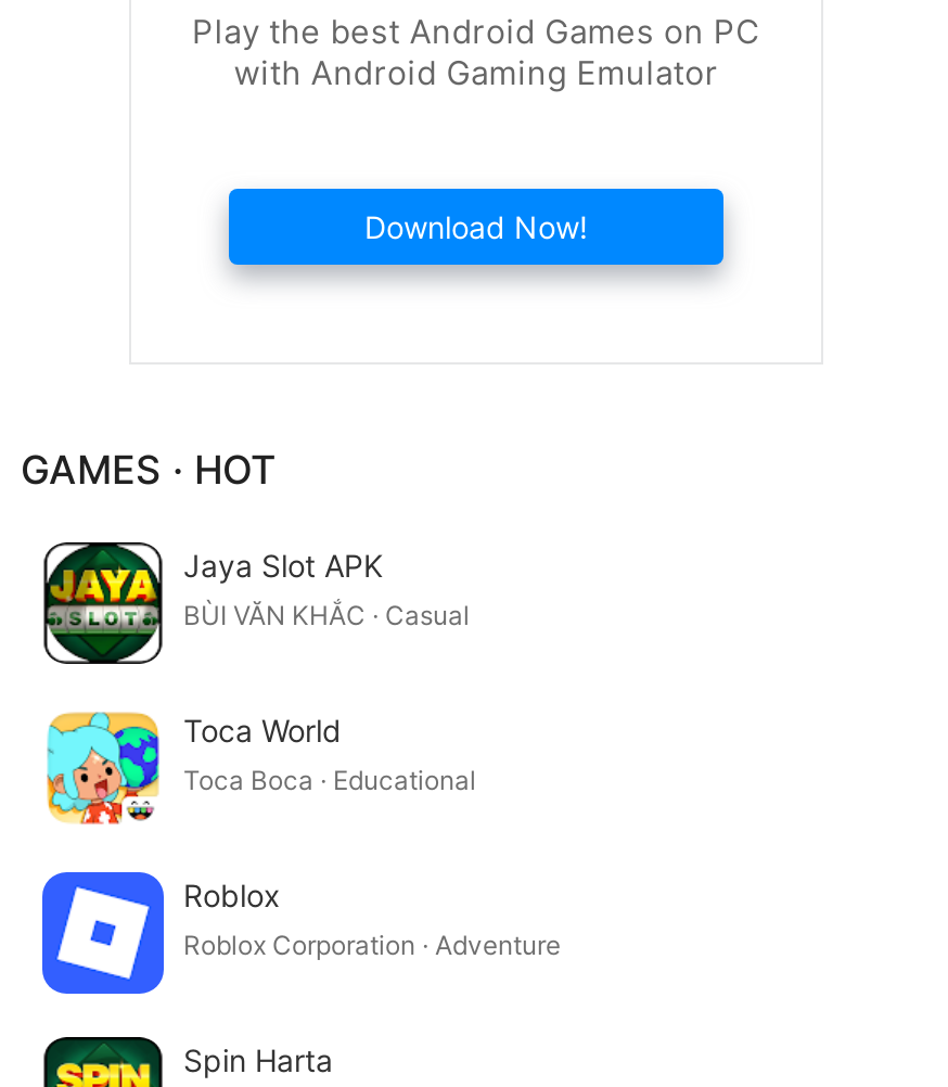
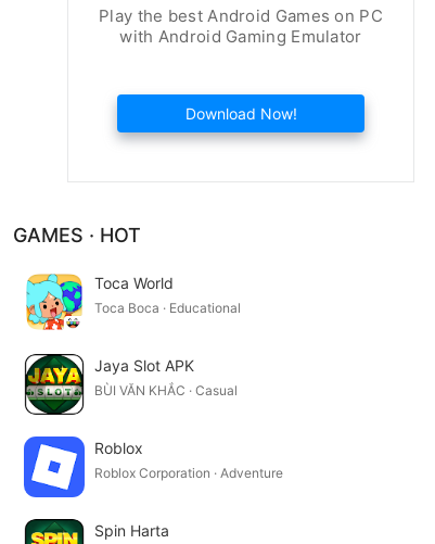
moved [42,540,470,666] -> [24,353,238,416]: [image] | Jaya Slot APK | BÙI VĂN KHẮC · Casual
moved [47,711,476,827] -> [26,273,241,331]: [image] | Toca World | Toca Boca · Educational

